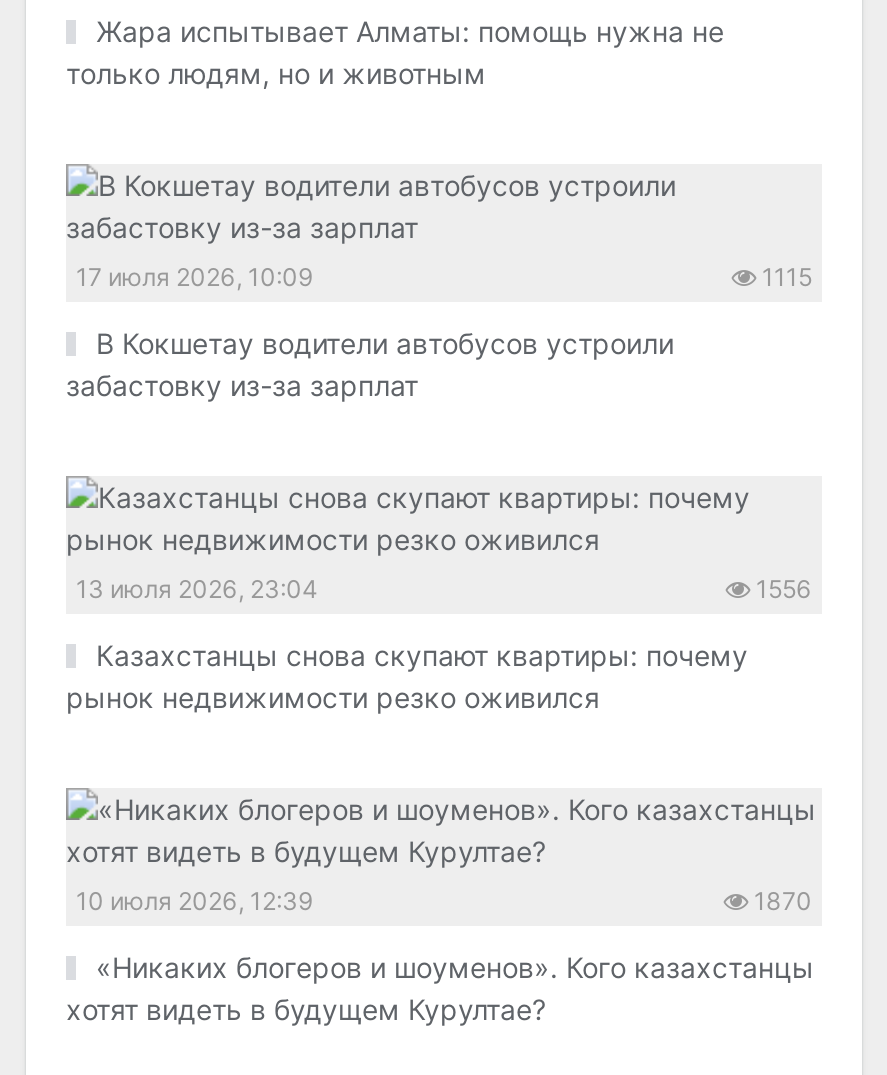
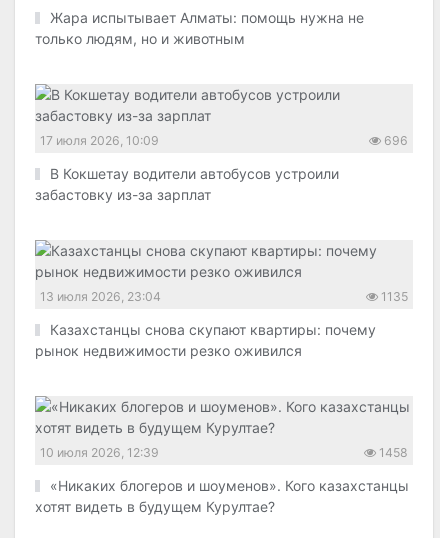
[756,262,812,292] 1115 -> [381,133,408,148] 696
[750,574,812,604] 1556 -> [378,289,408,304] 1135
[748,886,812,916] 1870 -> [376,445,408,460] 1458

